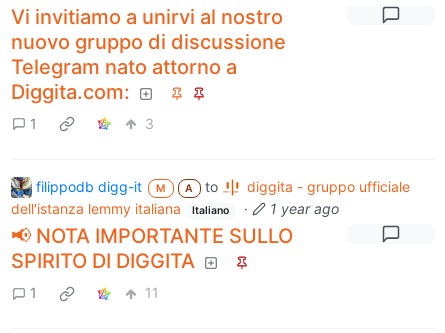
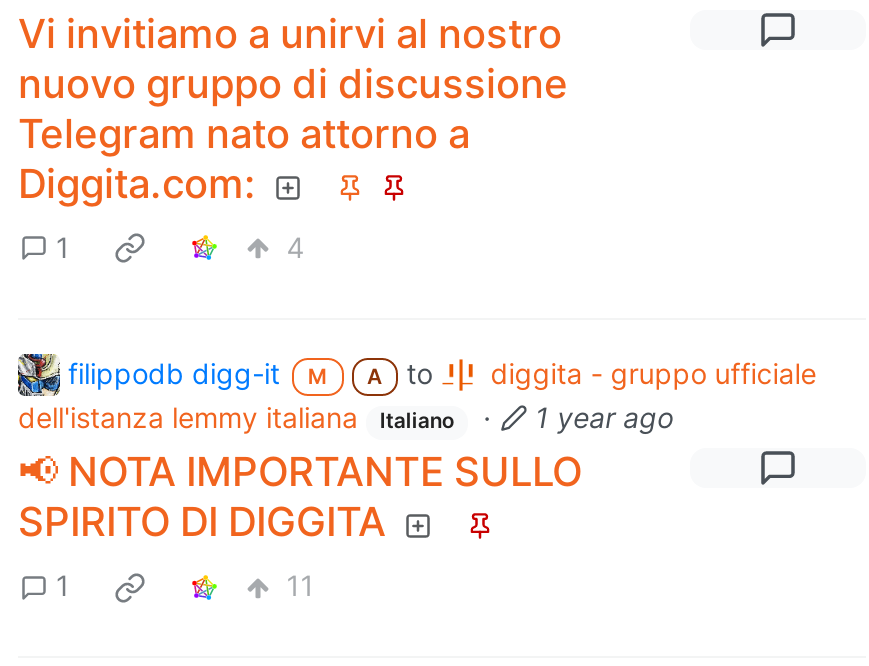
[145,115,154,132] 3 -> [286,230,304,264] 4

